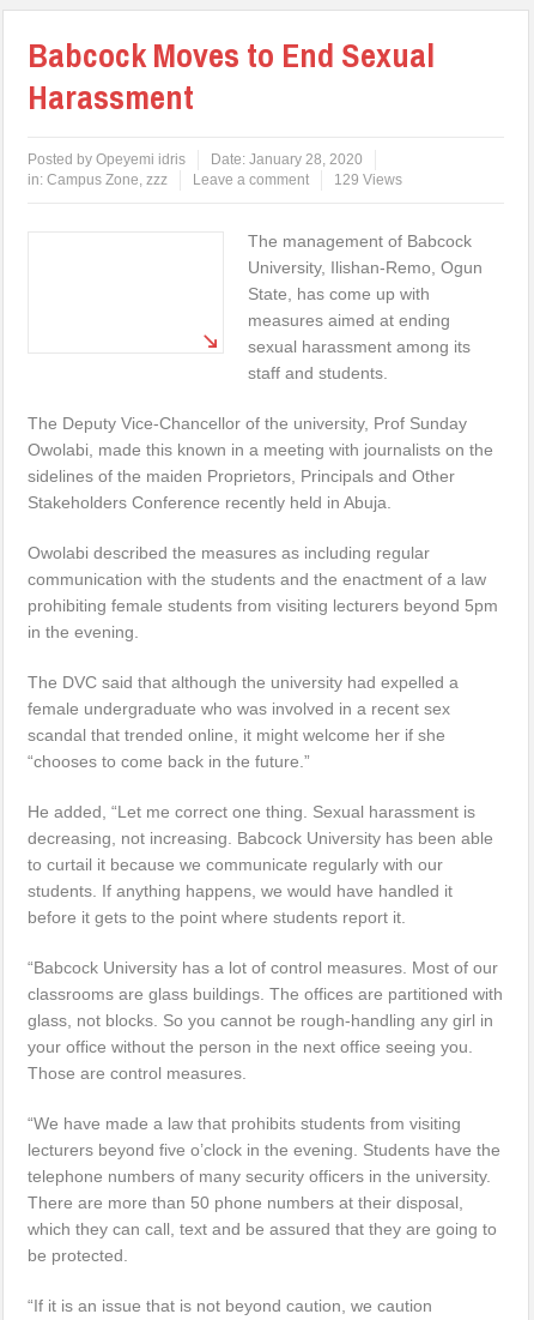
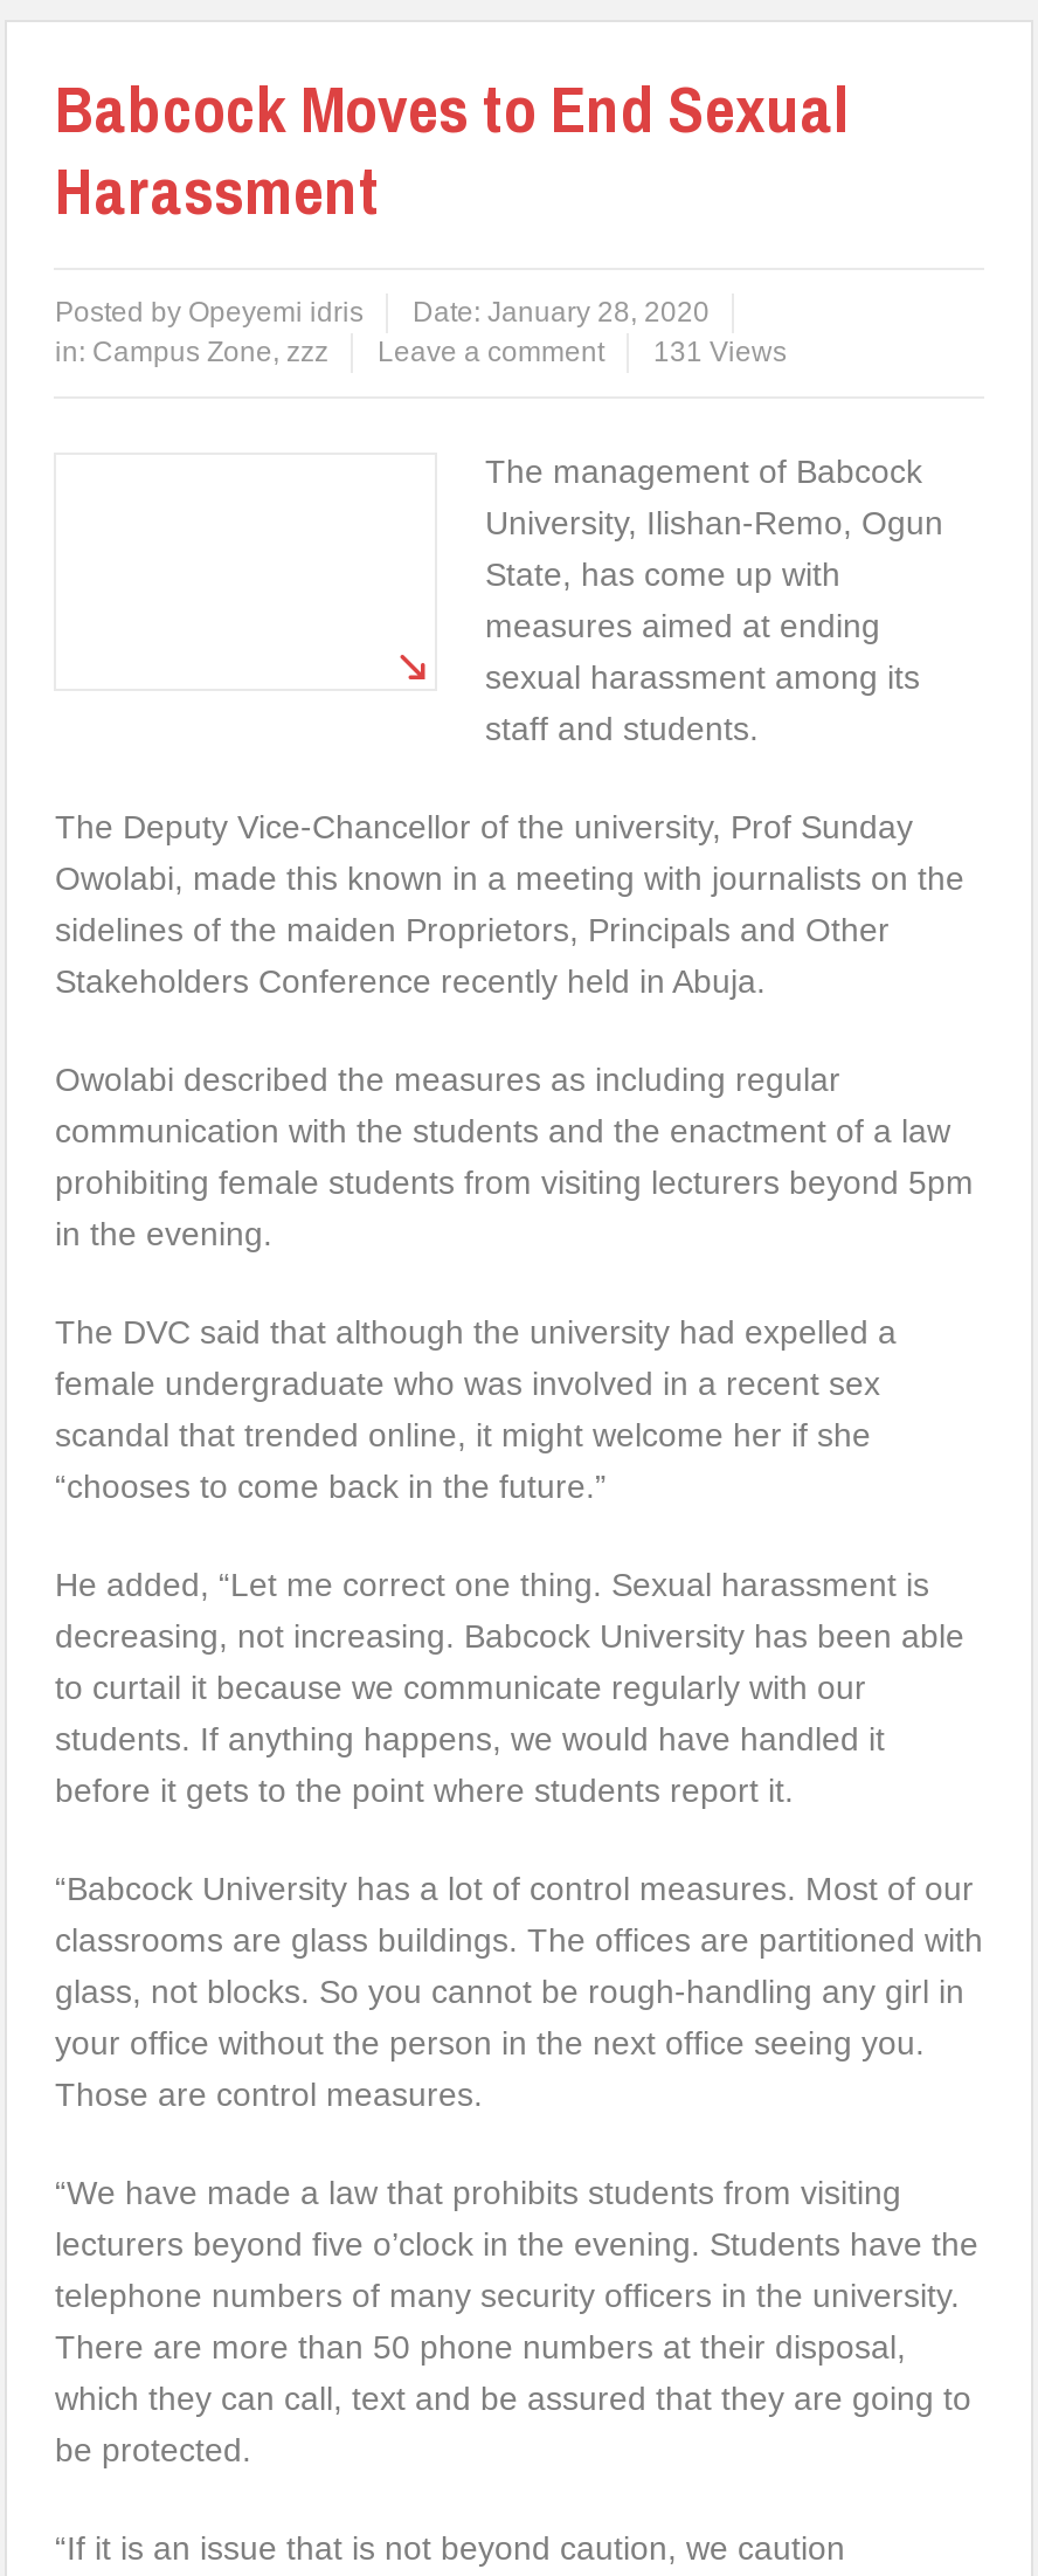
[28,171,403,188] in: Campus Zone, zzz Leave a comment 129 Views -> [55,335,787,368] in: Campus Zone, zzz Leave a comment 131 Views

